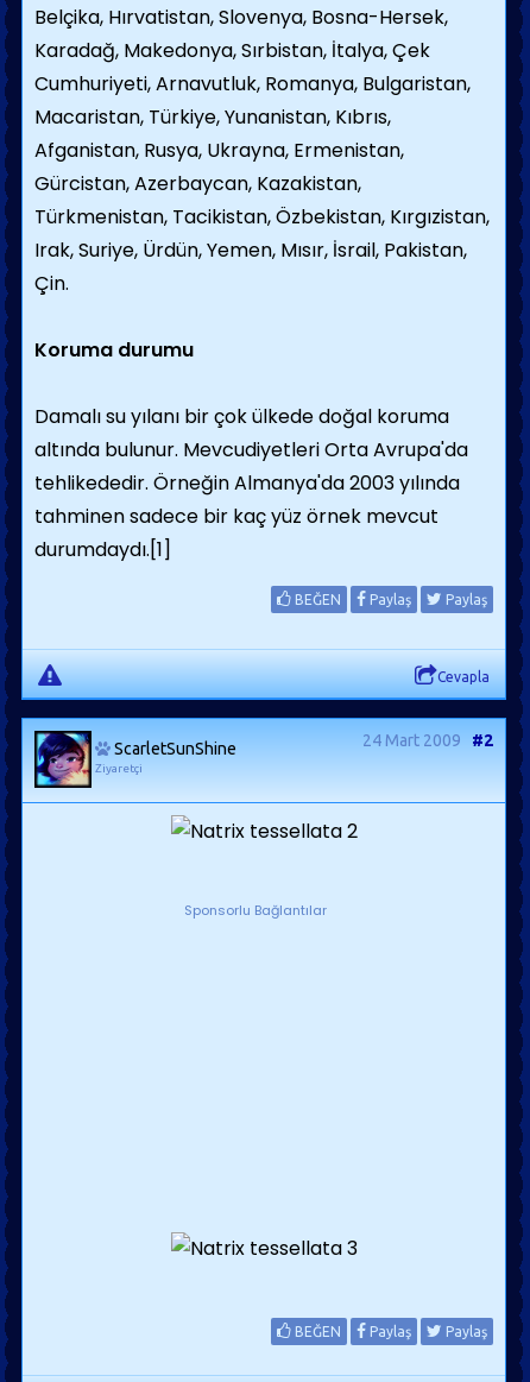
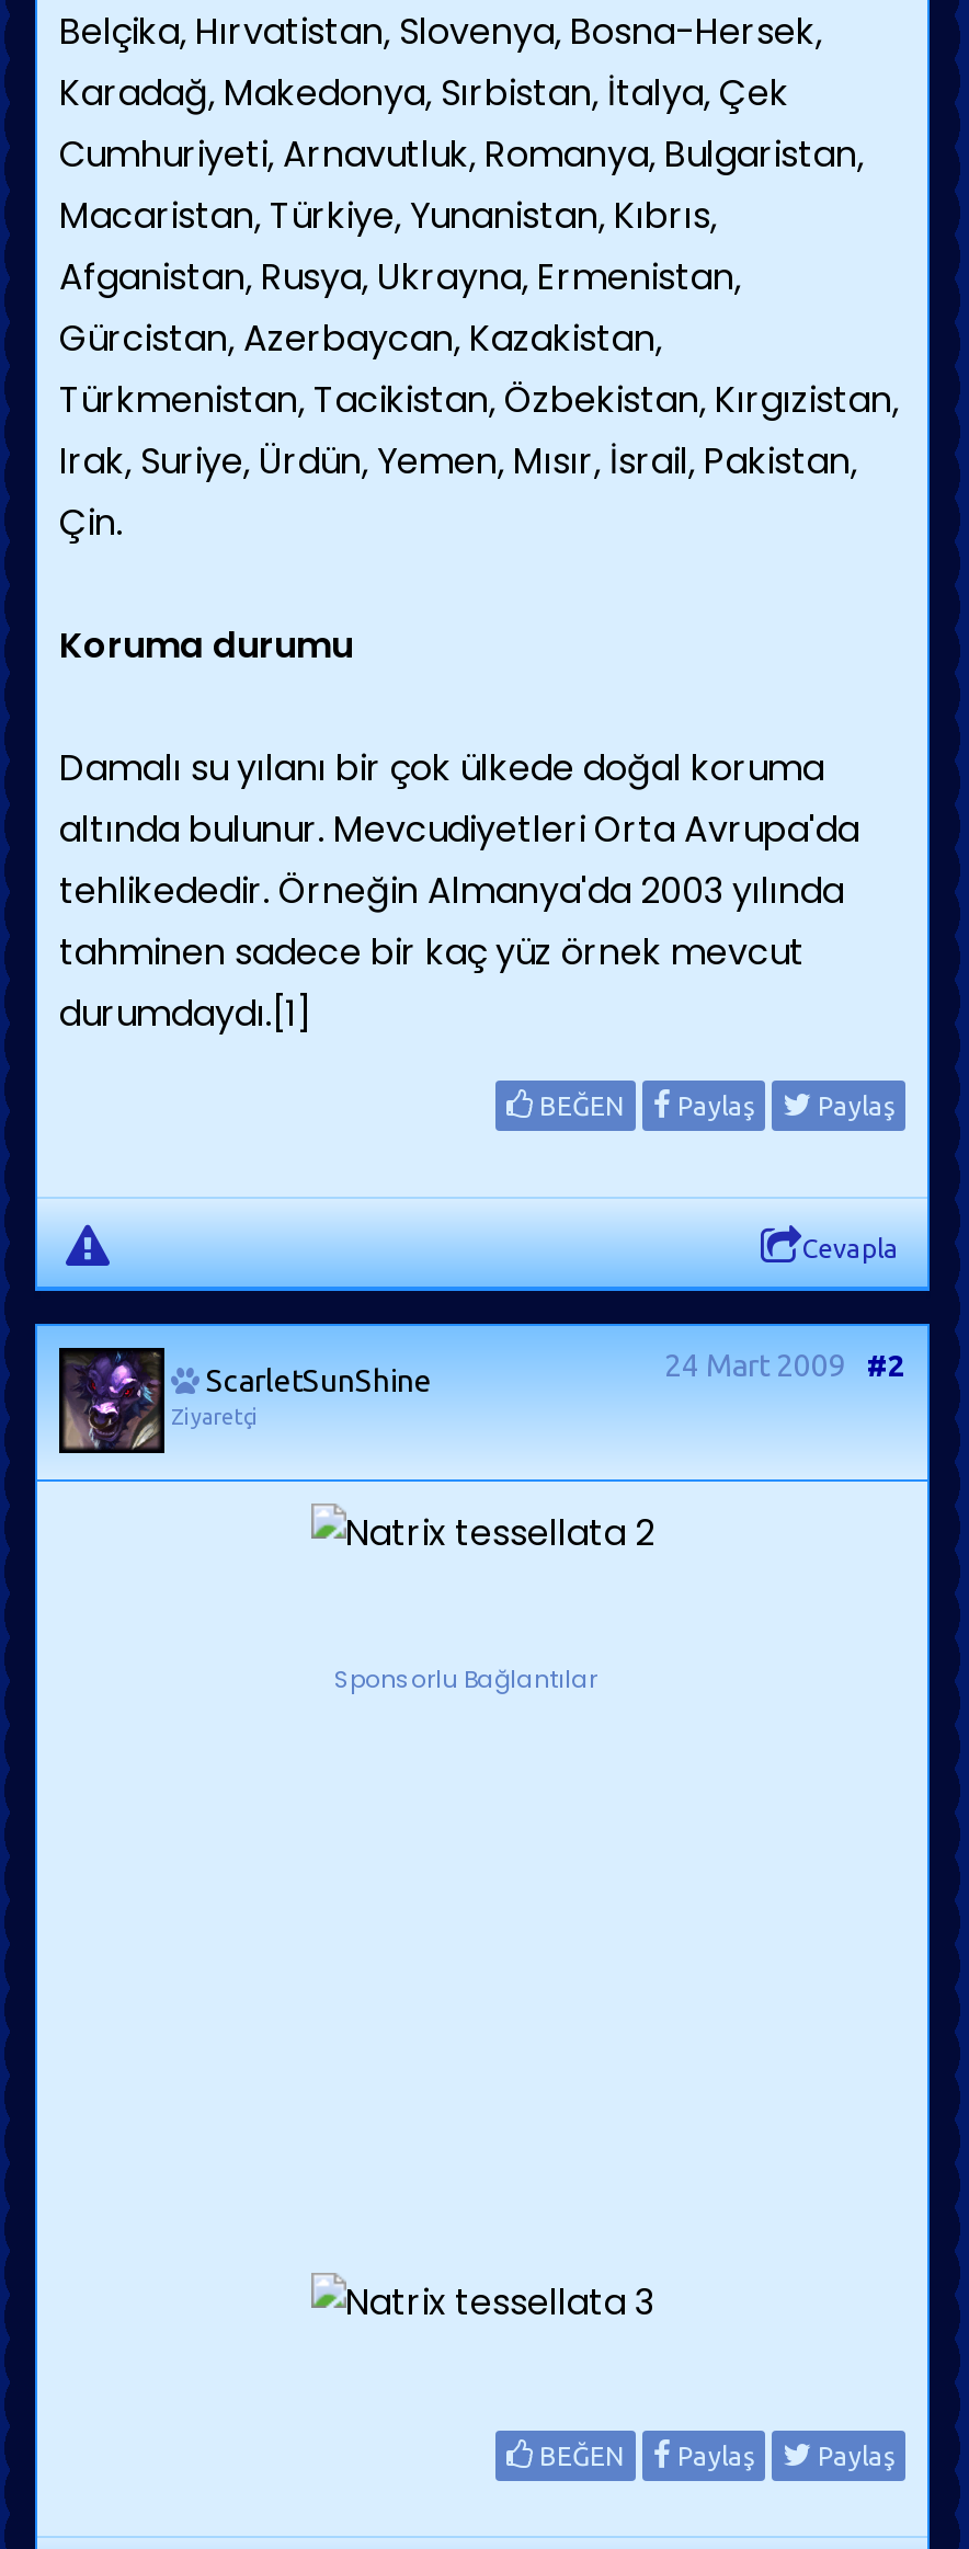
[36,732,89,787] [image] -> [61,1350,162,1451] [image]

